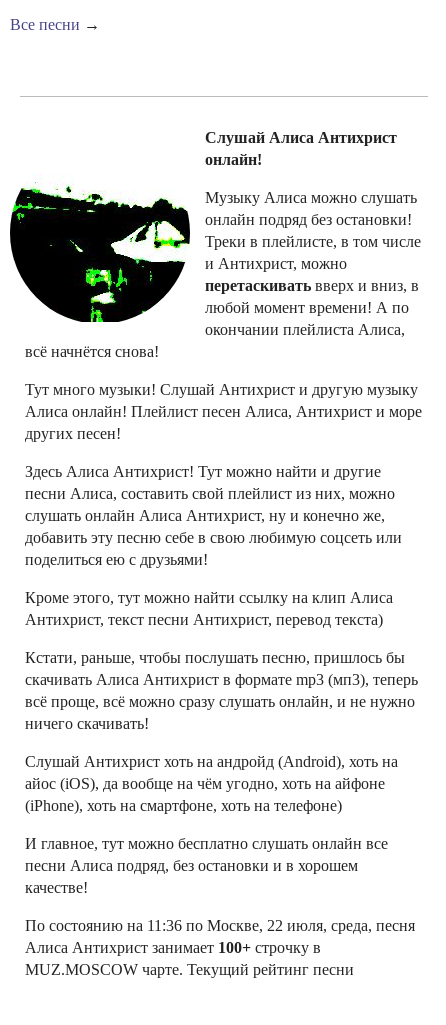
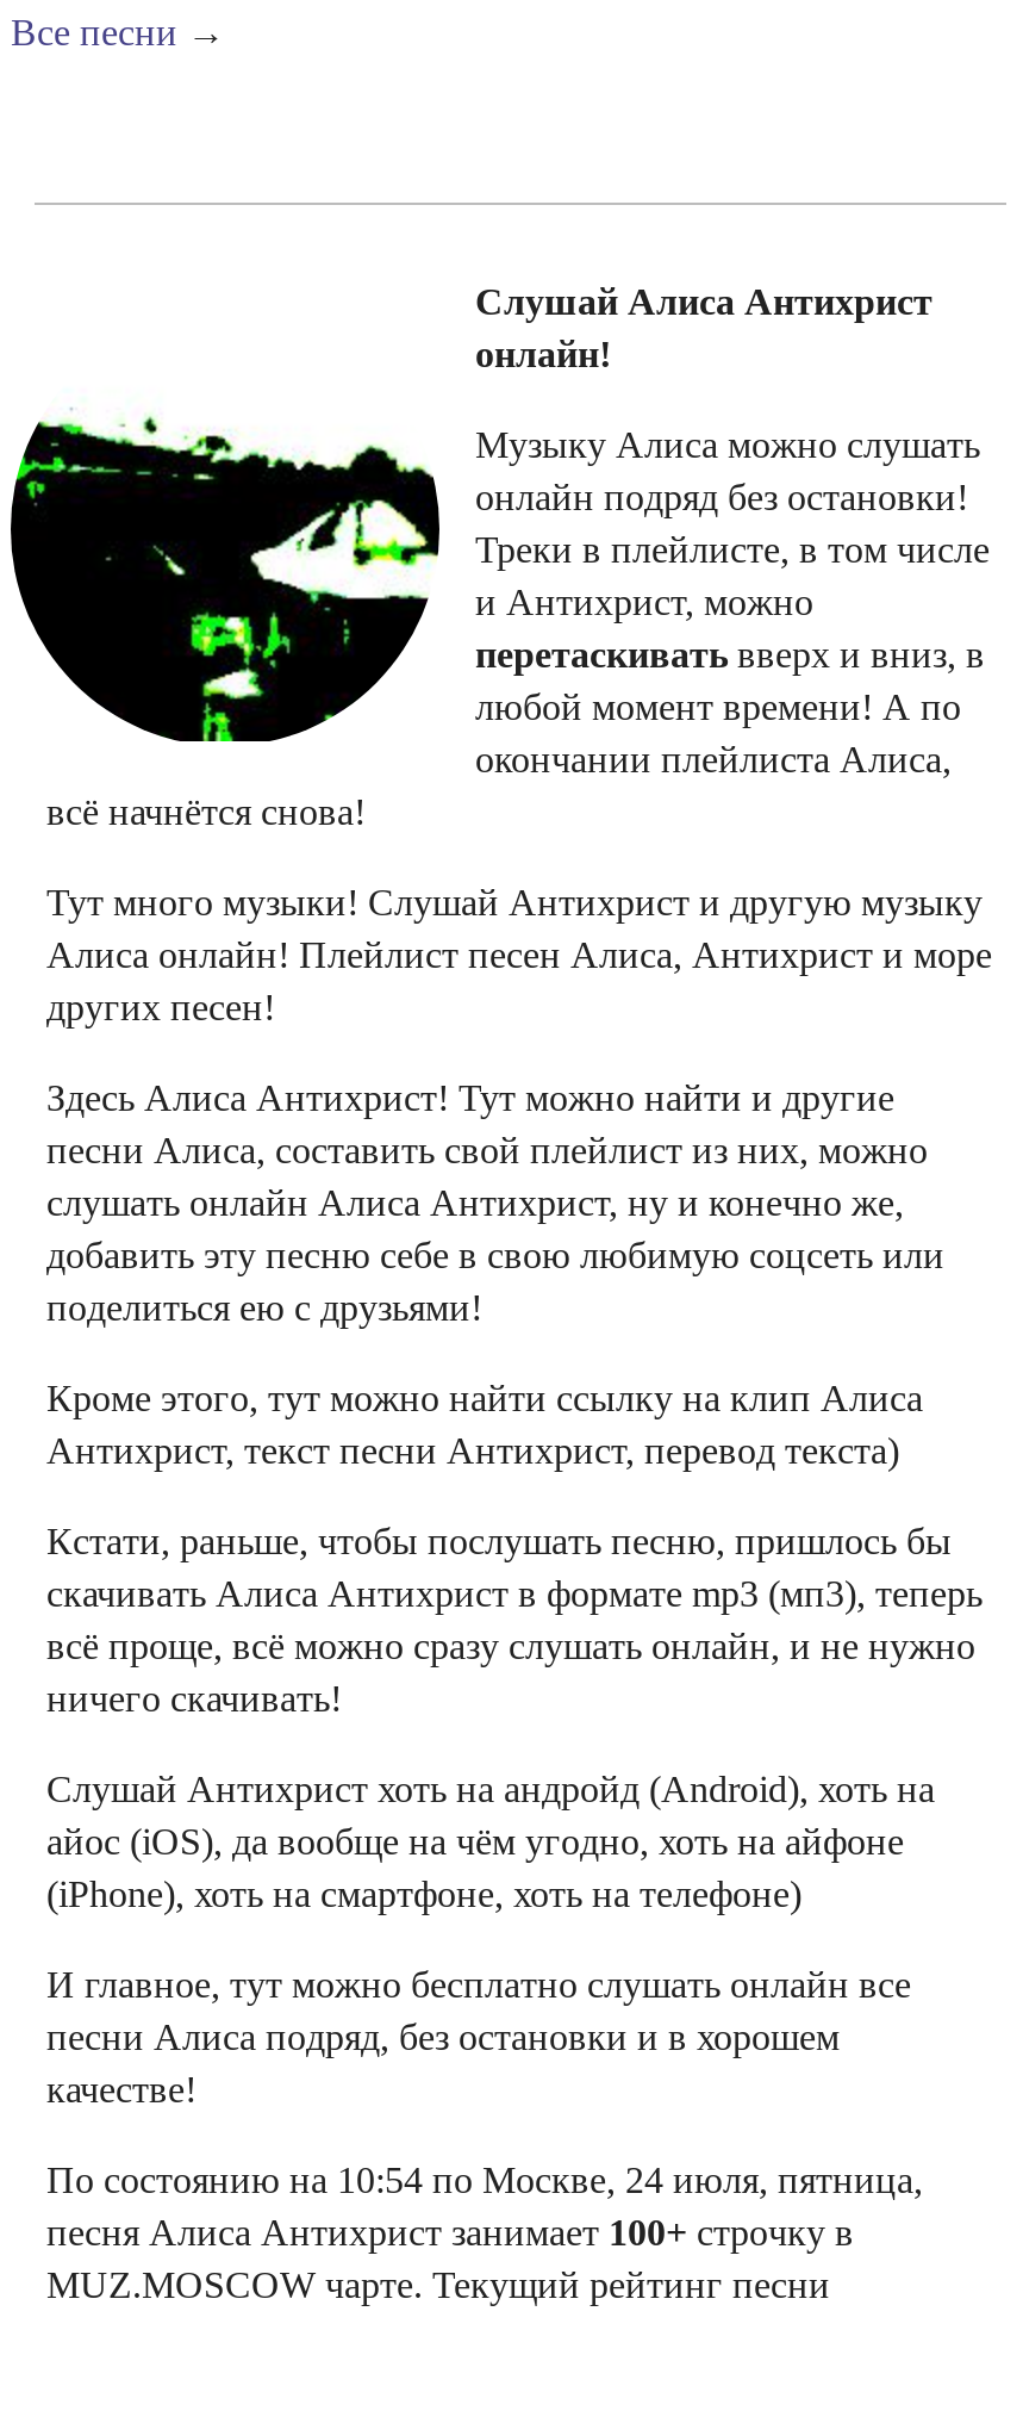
[25,917,415,956] По состоянию на 11:36 по Москве, 22 июля, среда, песня | Алиса Антихрист занимает 100+ строчку в -> [46,2160,923,2253] По состоянию на 10:54 по Москве, 24 июля, пятница, | песня Алиса Антихрист занимает 100+ строчку в

